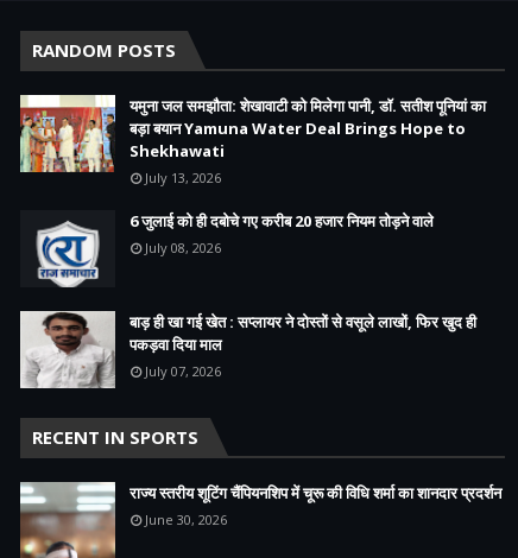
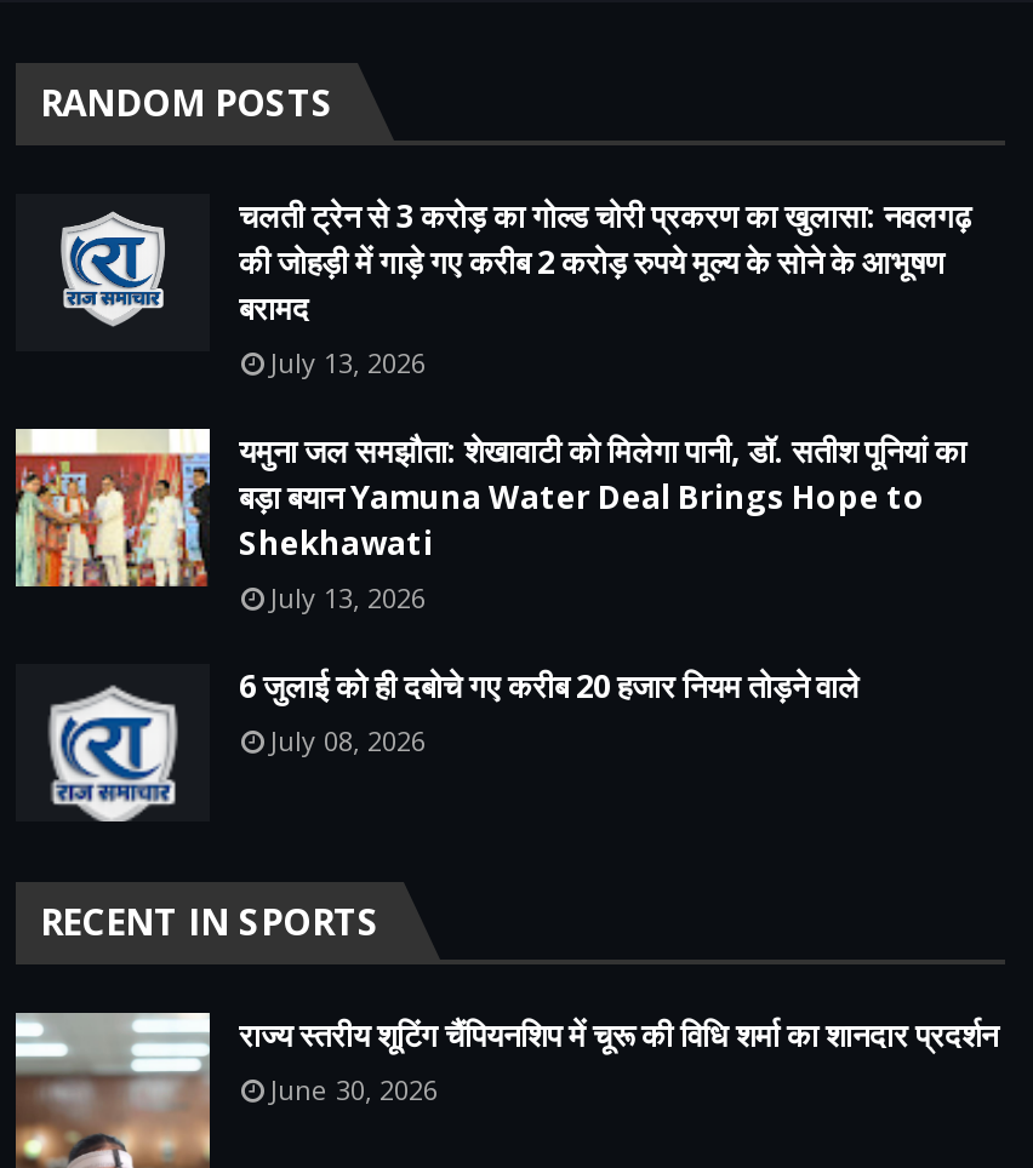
none -> [21,194,971,380] [image] | चलती ट्रेन से 3 करोड़ का गोल्ड चोरी प्रकरण का खुलासा: नवलगढ़ | की जोहड़ी में गाड़े गए करीब 2 करोड़ रुपये मूल्य के सोने के आभूषण | बरामद | July 13, 2026
moved [18,94,486,256] -> [11,426,966,758]: [image] | यमुना जल समझौता: शेखावाटी को मिलेगा पानी, डॉ. सतीश पूनियां का | बड़ा बयान Yamuna Water Deal Brings Hope to | Shekhawati | July 13, 2026 | 6 जुलाई को ही दबोचे गए करीब 20 हजार नियम तोड़ने वाले | July 08, 2026
[19,310,476,389] [image] | बाड़ ही खा गई खेत : सप्लायर ने दोस्तों से वसूले लाखों, फिर खुद ही | पकड़वा दिया माल | July 07, 2026 -> none

